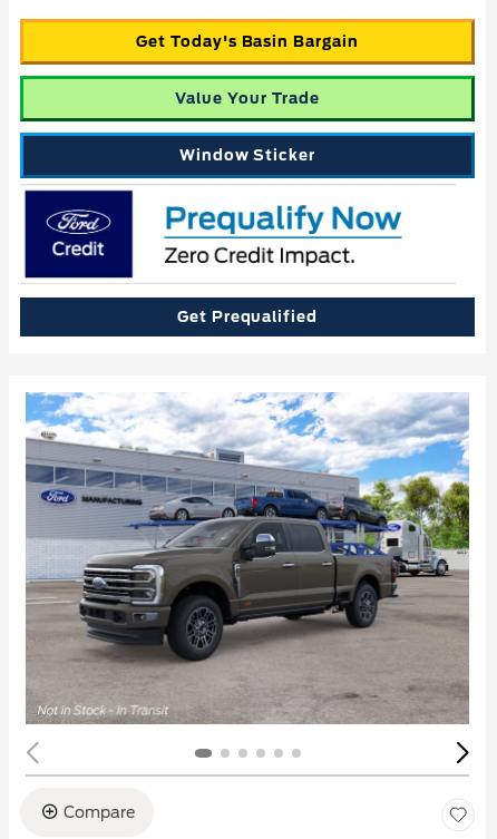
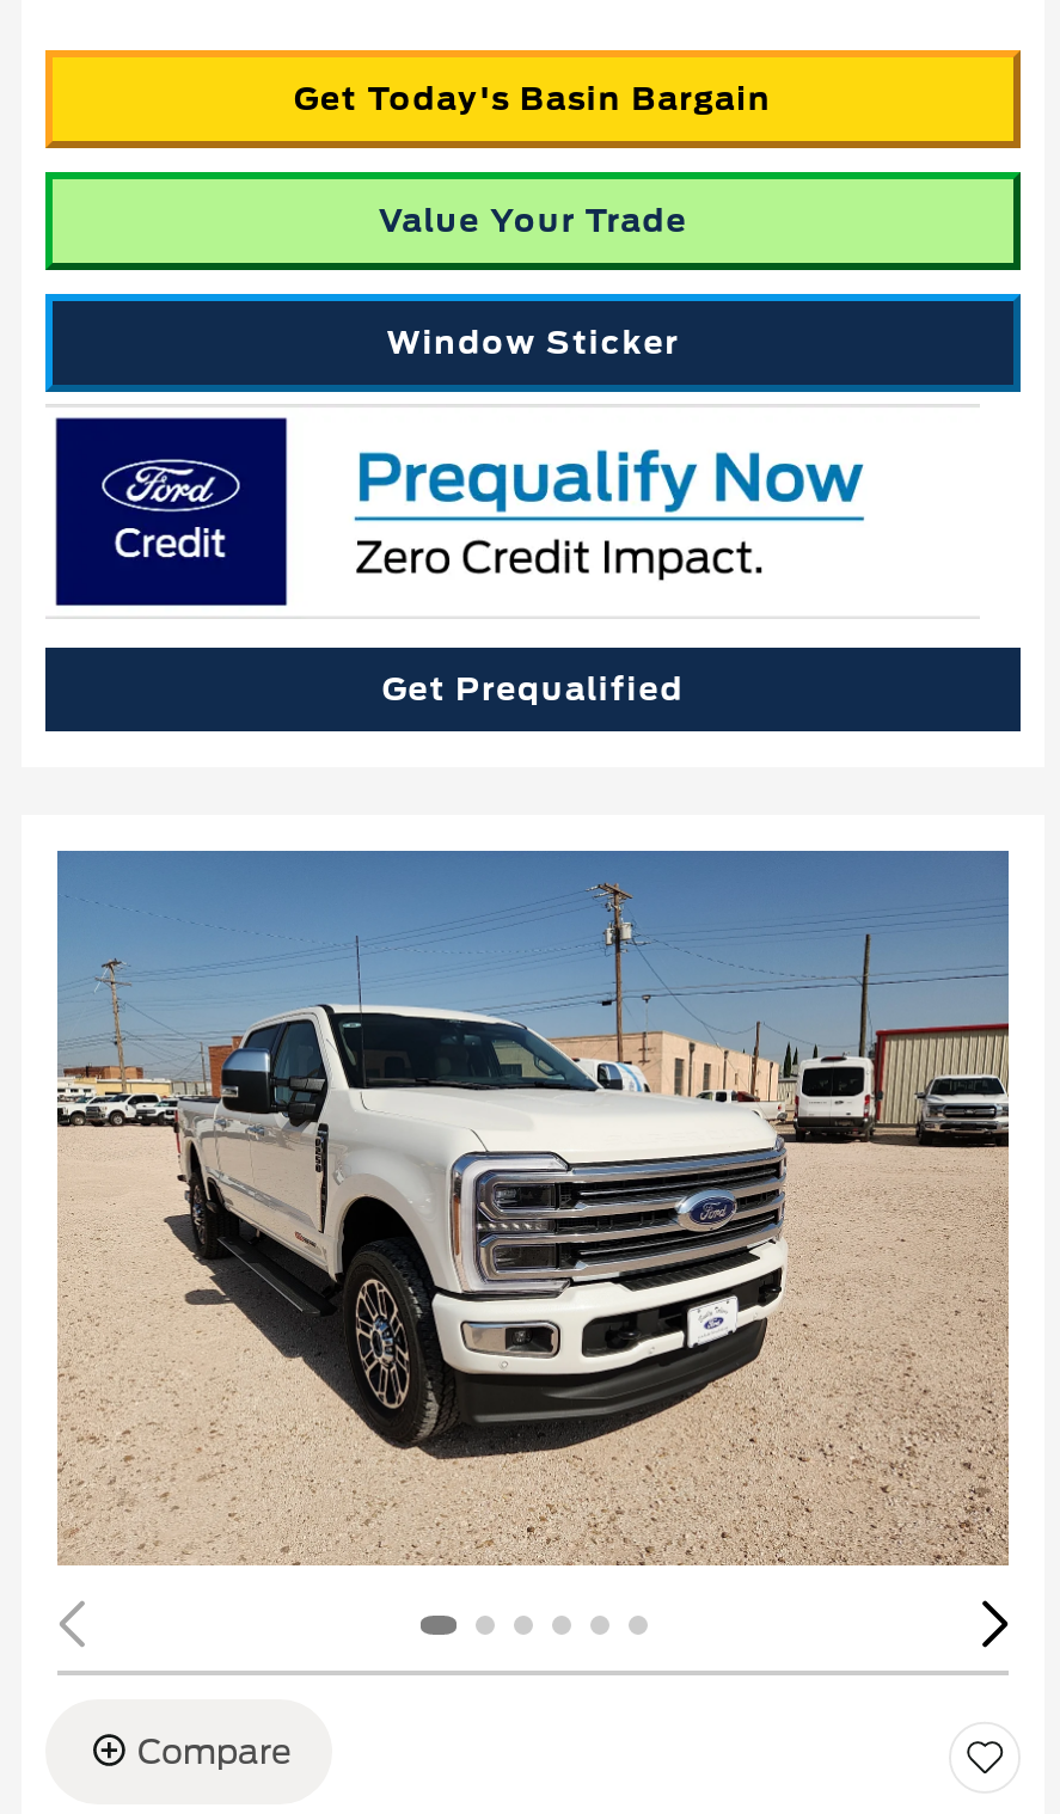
[26,392,469,724] [image] -> [55,848,1011,1565] [image]

